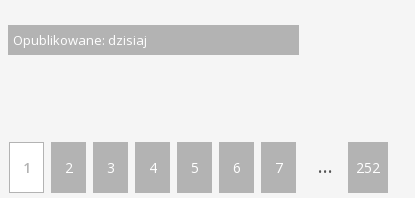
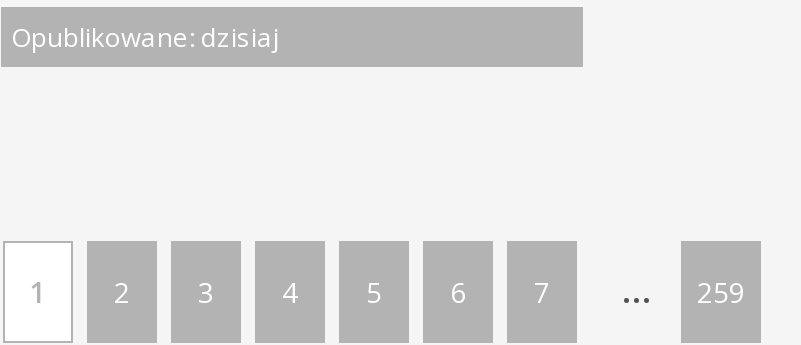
[356,158,380,177] 252 -> [697,274,745,312] 259

